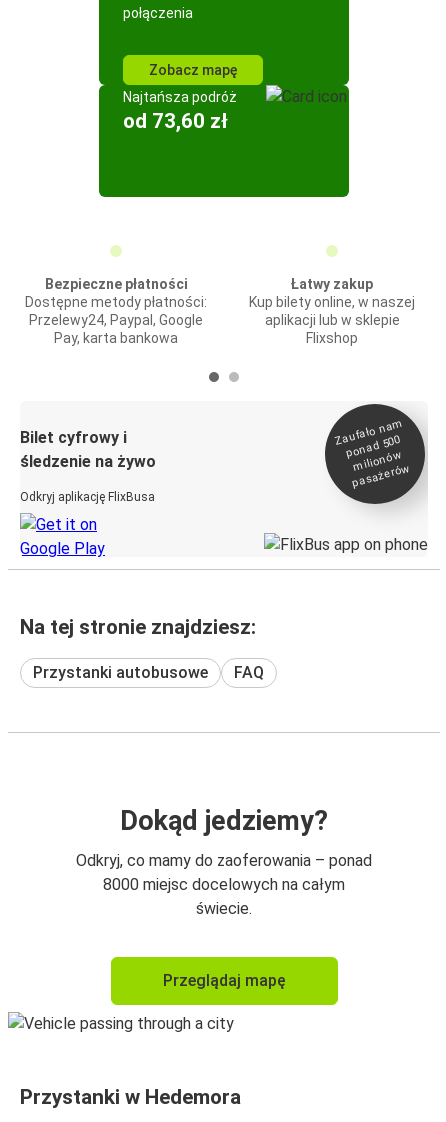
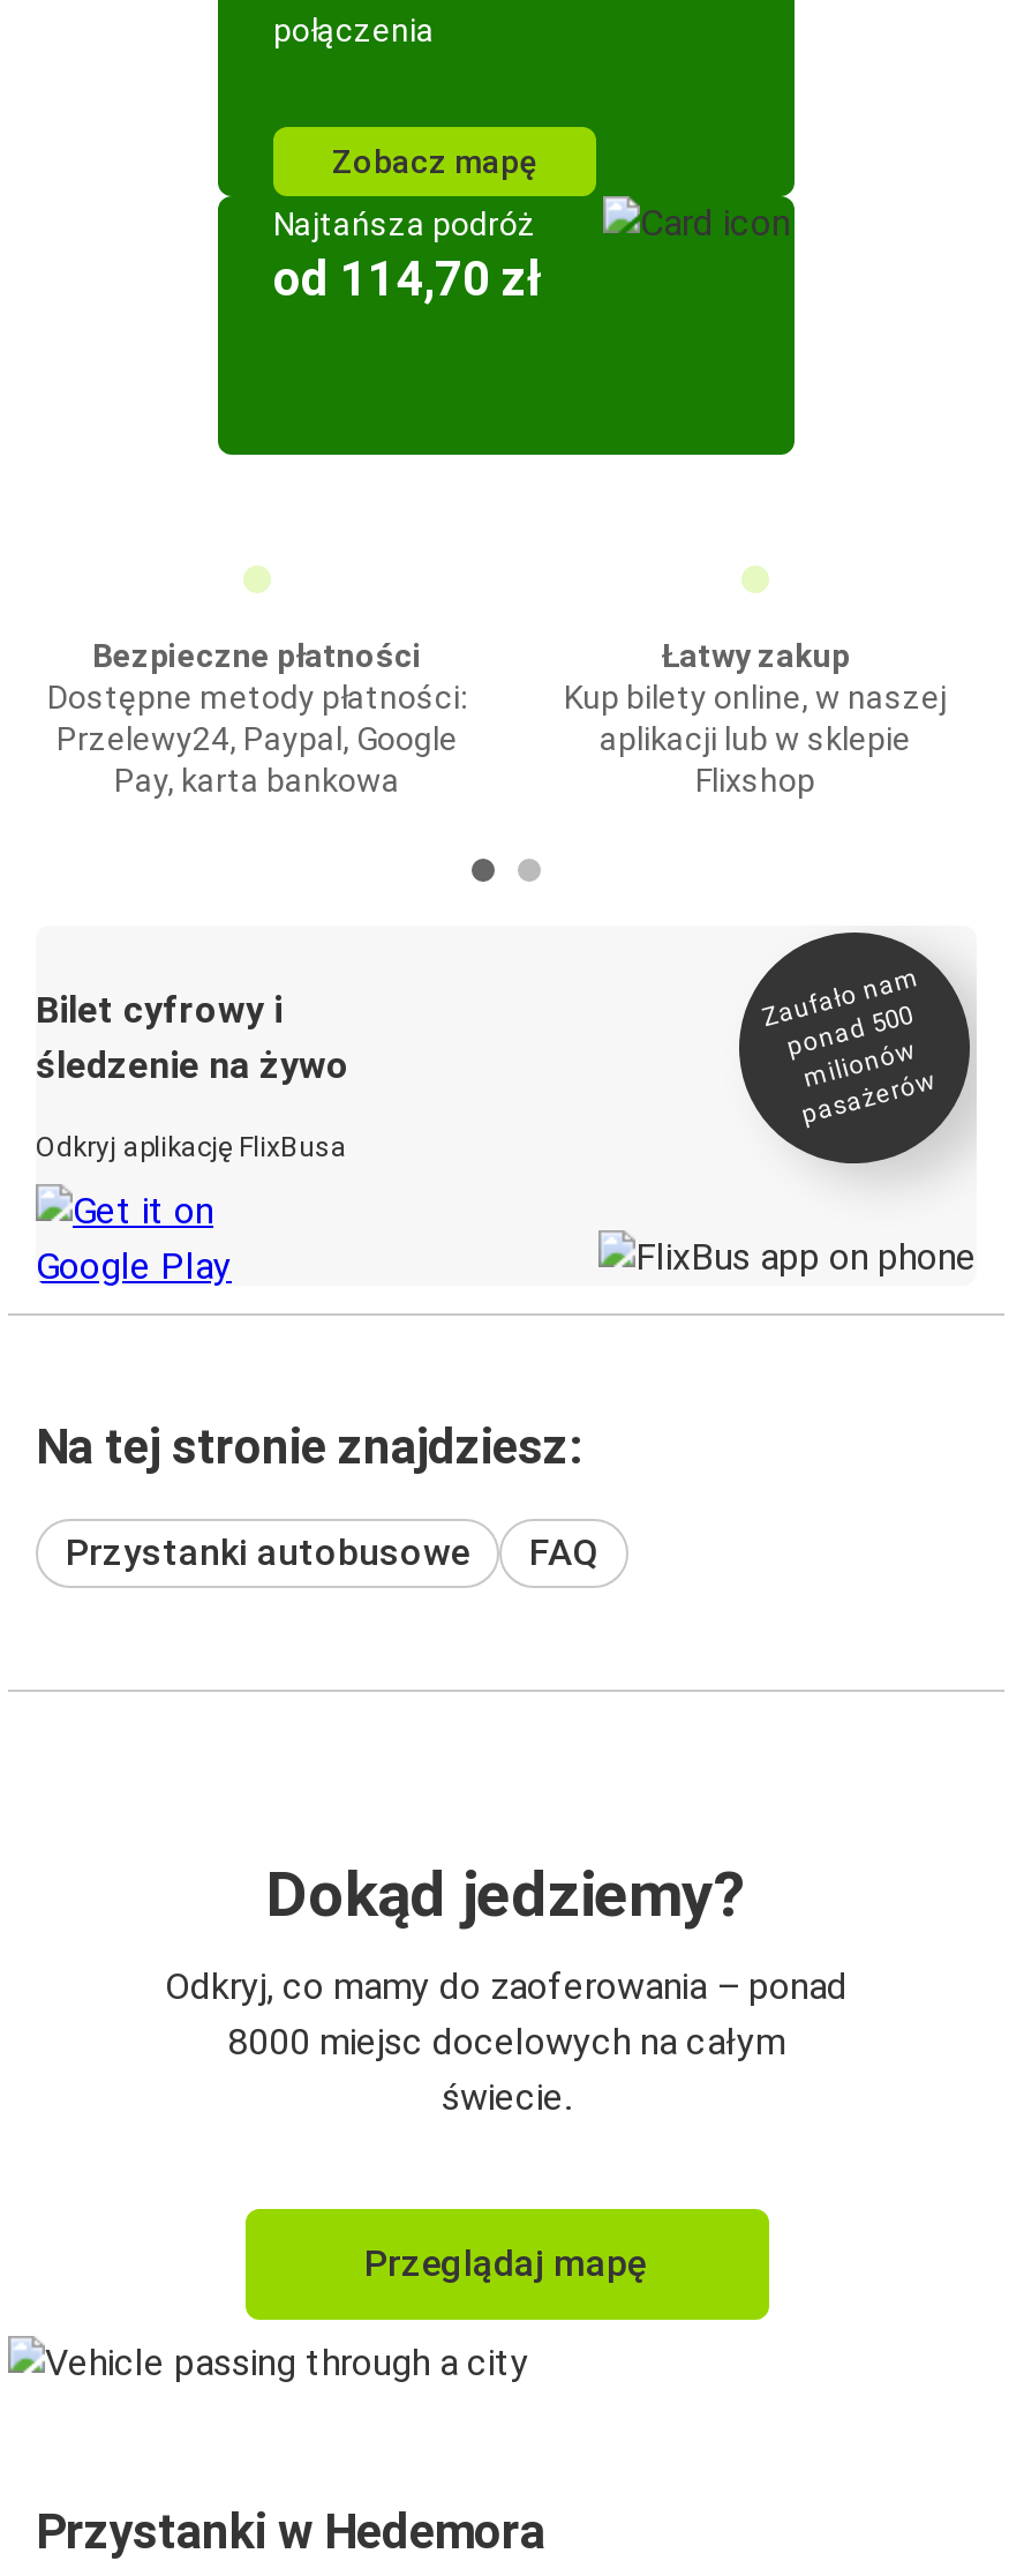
[123,109,228,133] od 73,60 zł -> [273,252,543,307] od 114,70 zł

